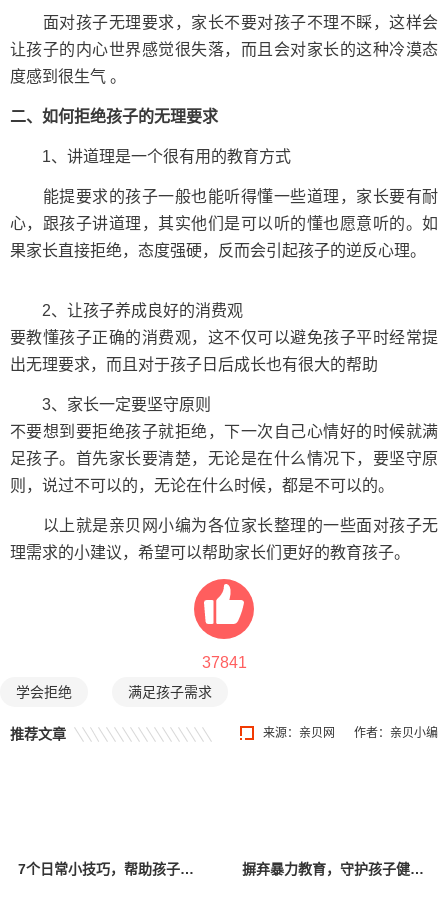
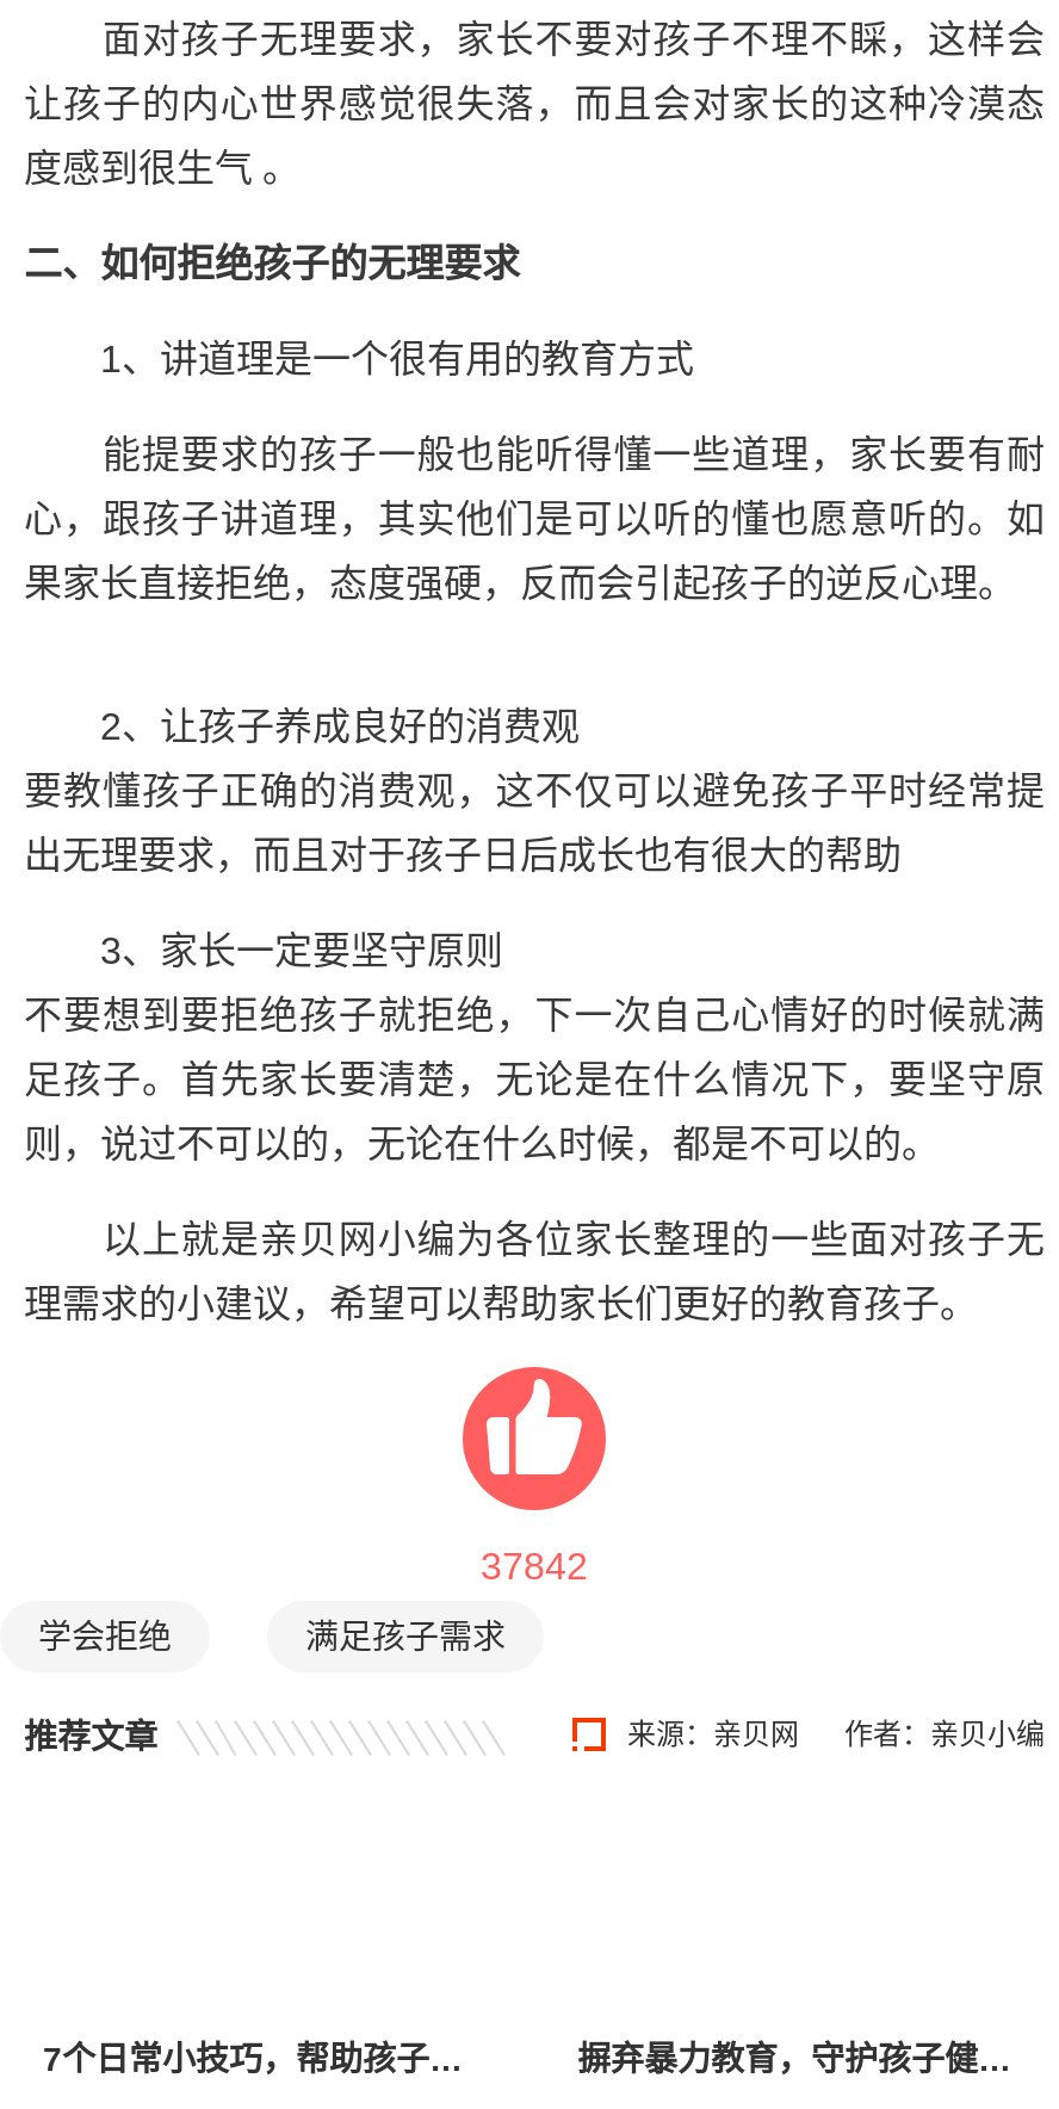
[201,654,246,671] 37841 -> [481,1546,588,1587] 37842

